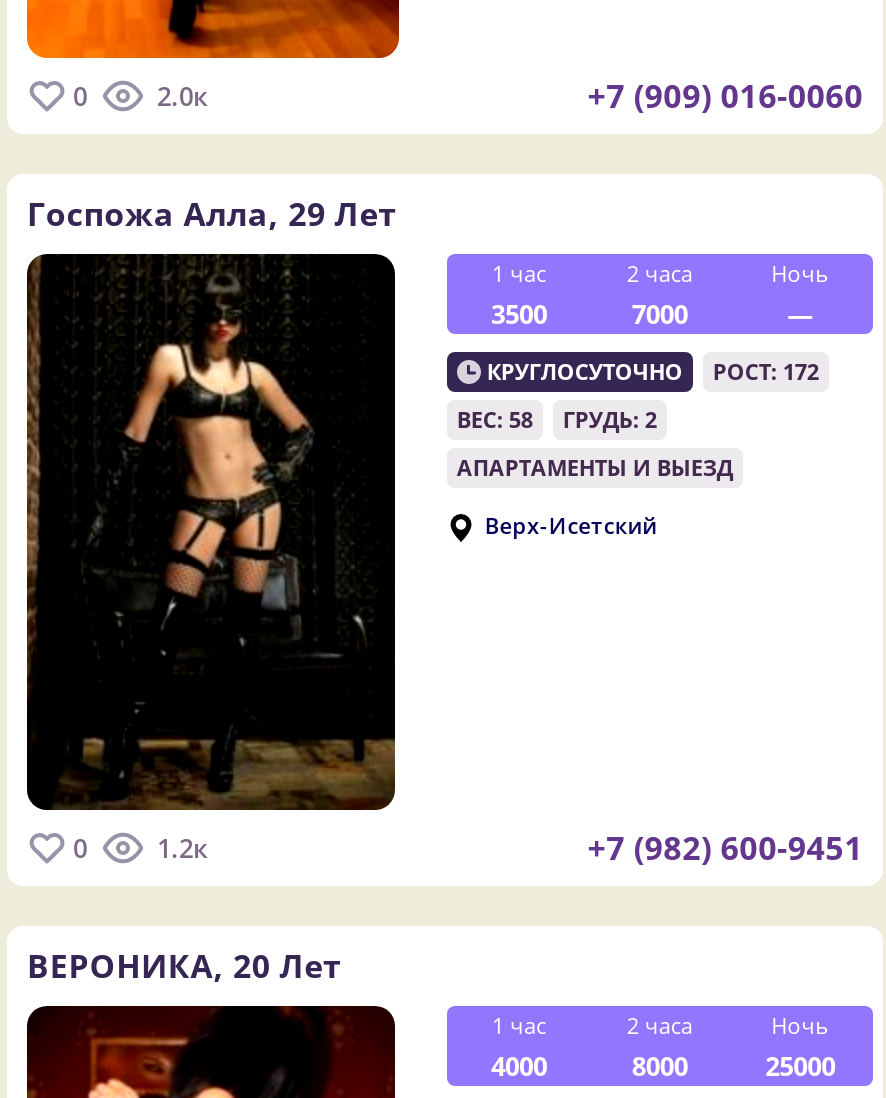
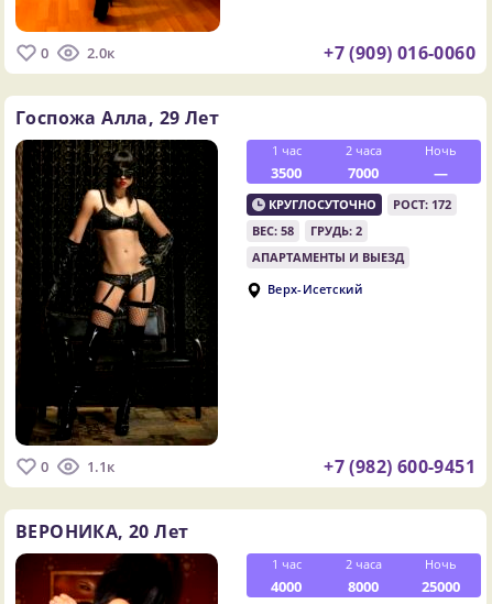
[73,830,207,866] 0 1.2к -> [41,457,114,476] 0 1.1к

